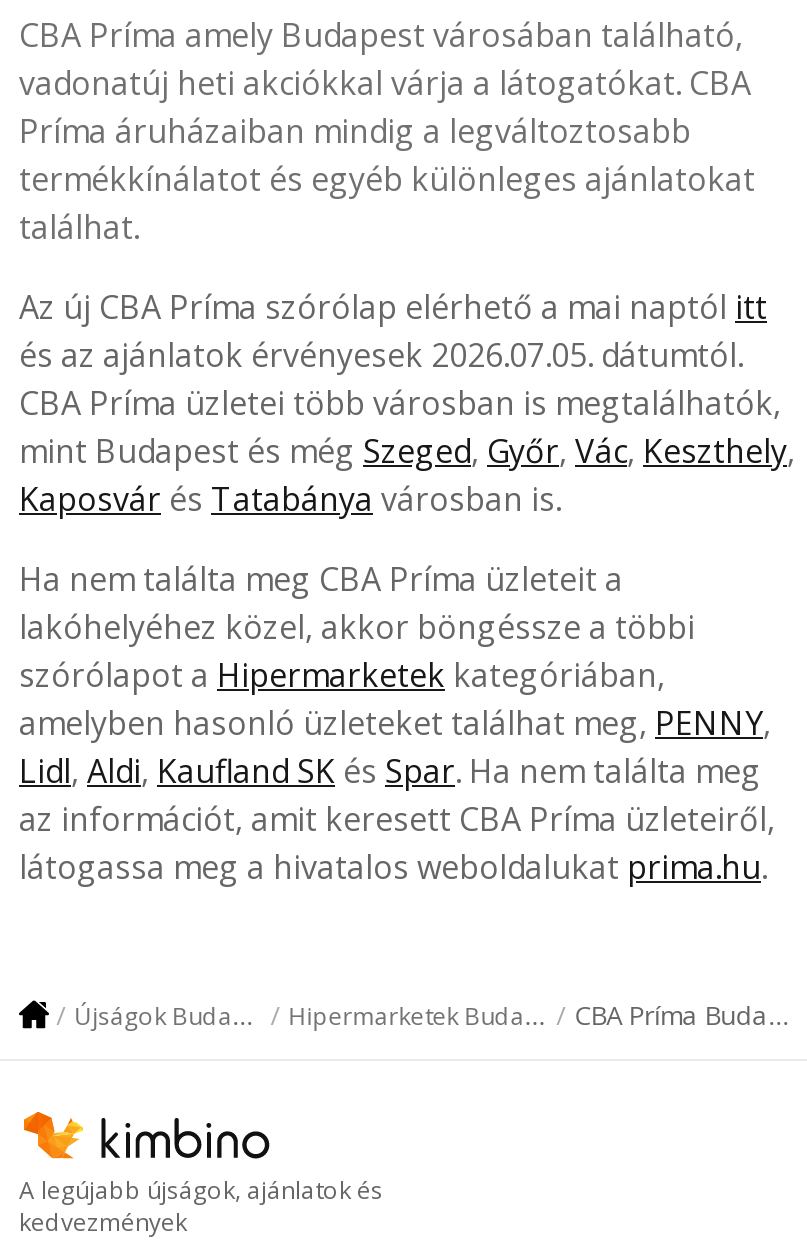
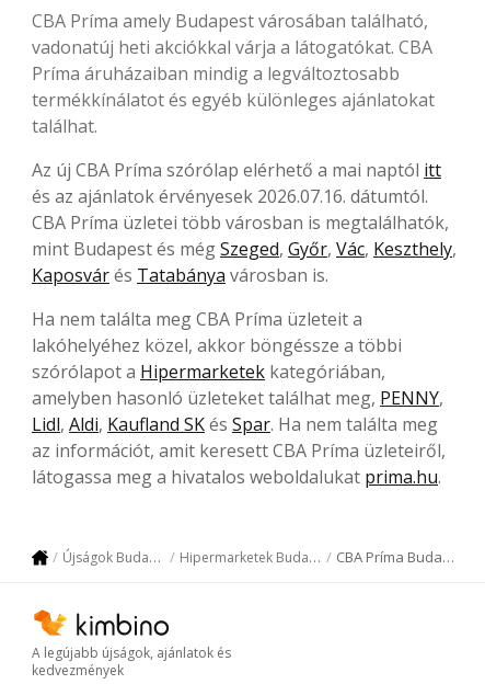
[19,334,743,378] és az ajánlatok érvényesek 2026.07.05. dátumtól. -> [32,184,428,208] és az ajánlatok érvényesek 2026.07.16. dátumtól.

